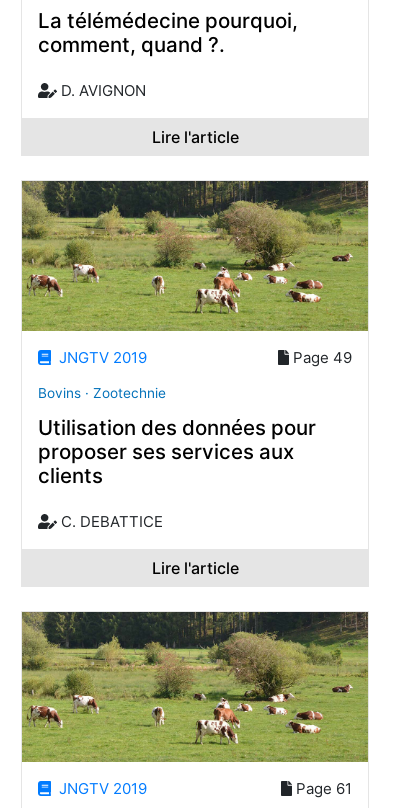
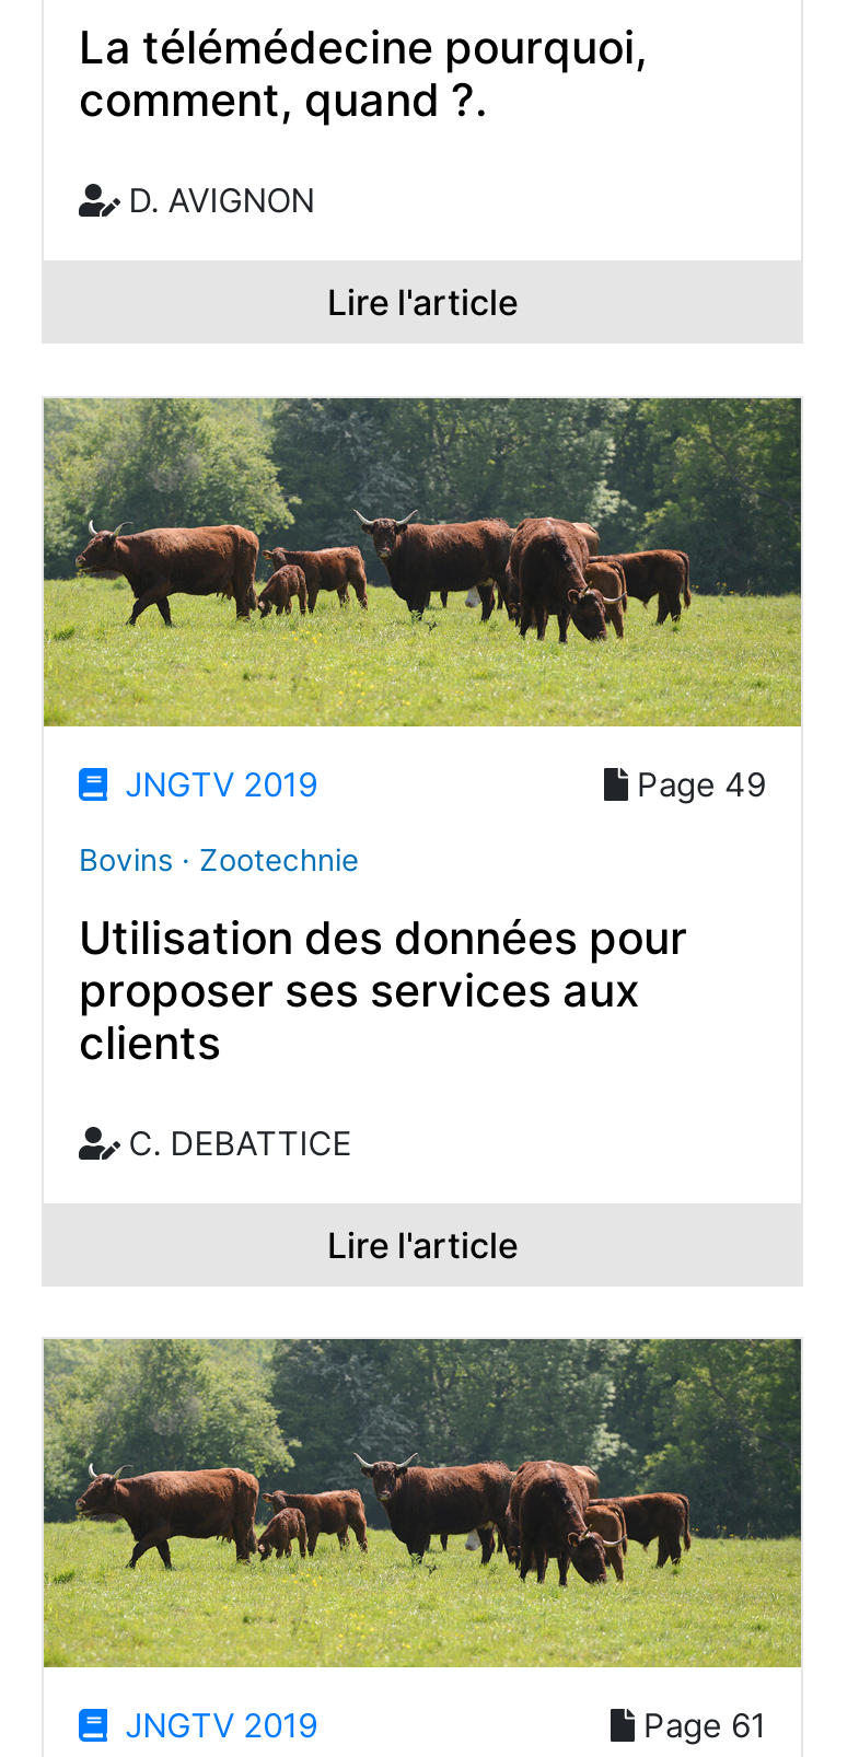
[21,180,369,331] [image] -> [42,397,803,728] [image]
[21,611,369,762] [image] -> [42,1336,803,1668] [image]

